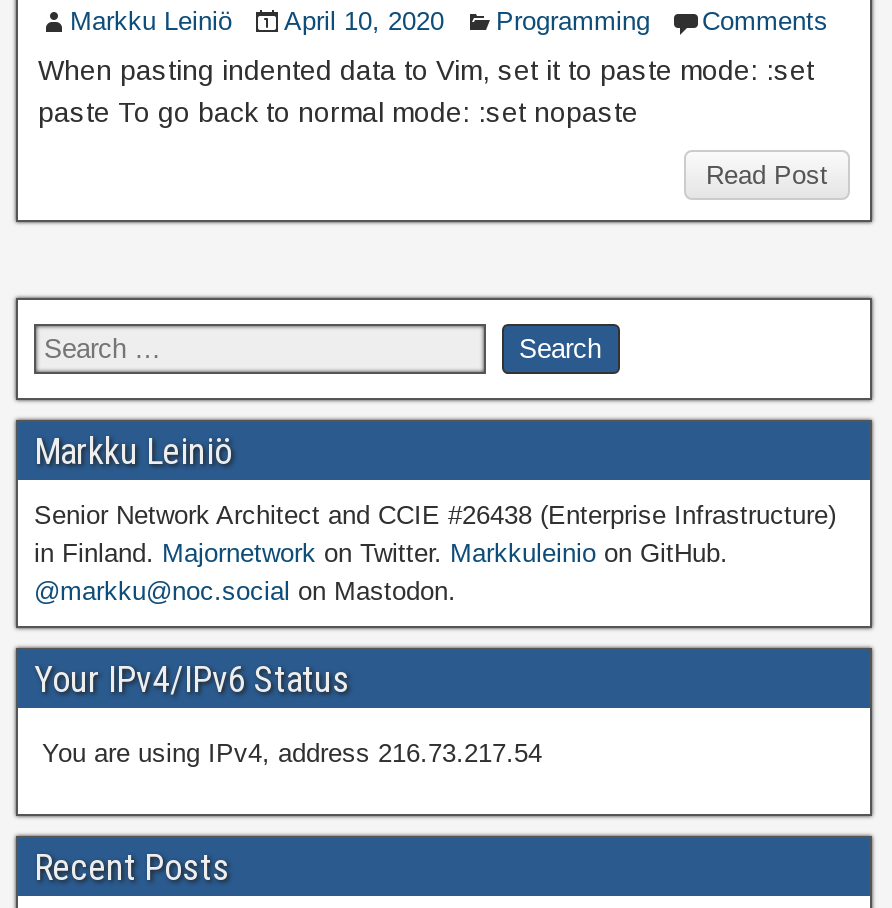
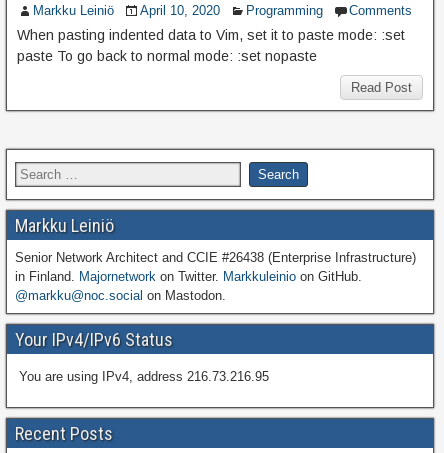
[42,738,542,768] You are using IPv4, address 216.73.217.54 -> [19,369,269,384] You are using IPv4, address 216.73.216.95

